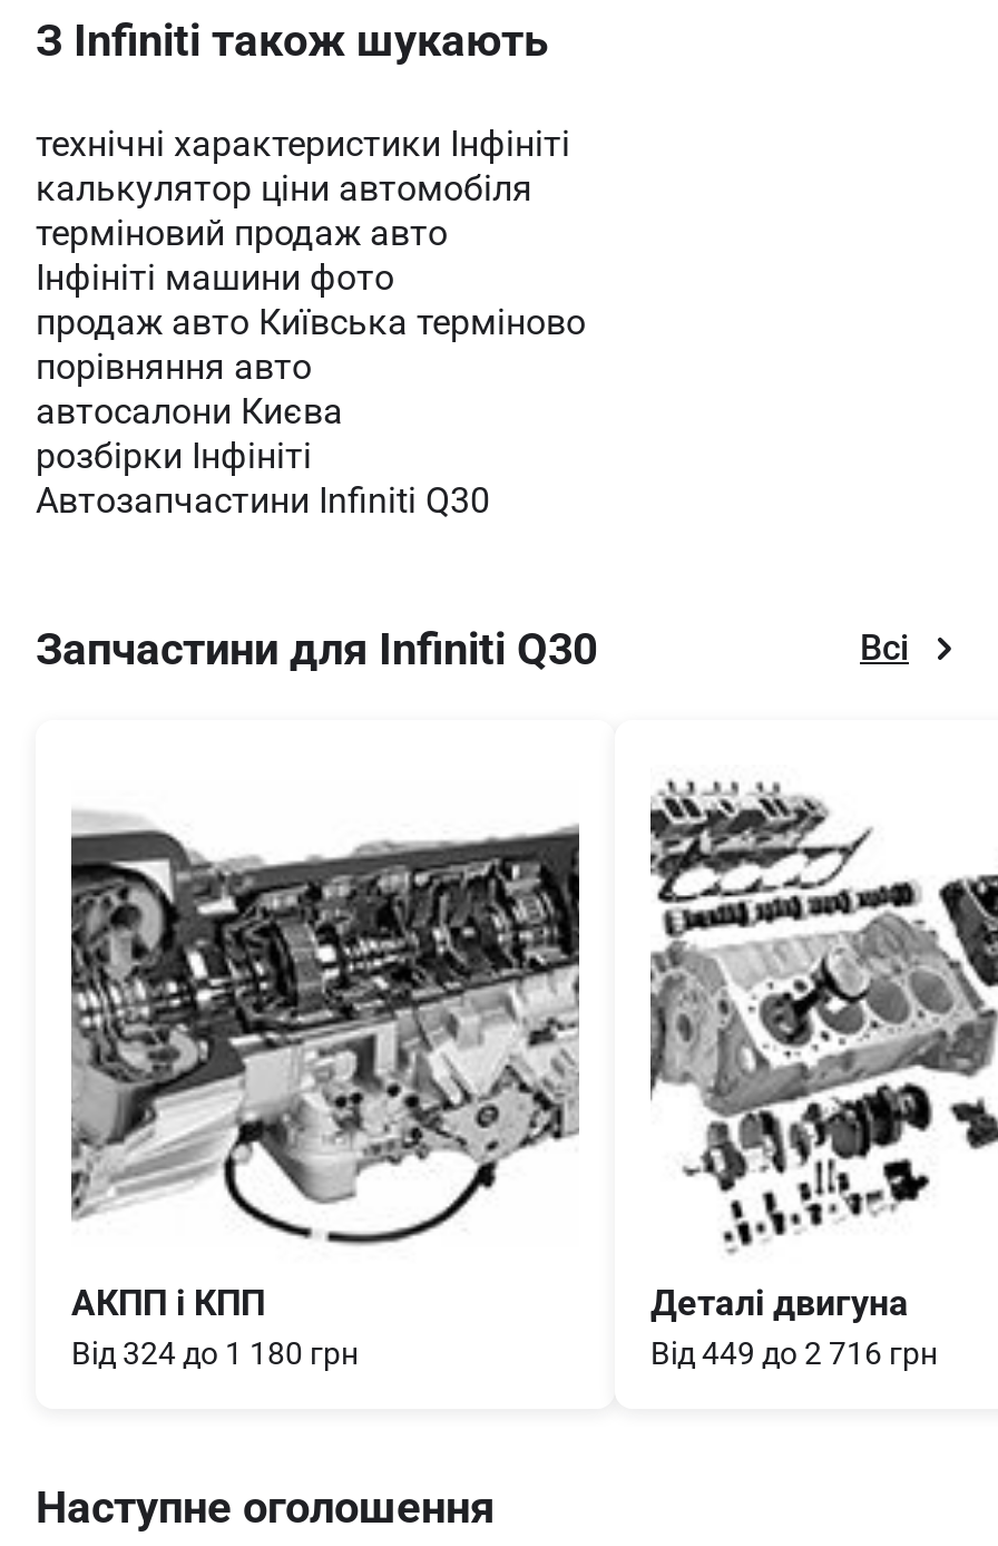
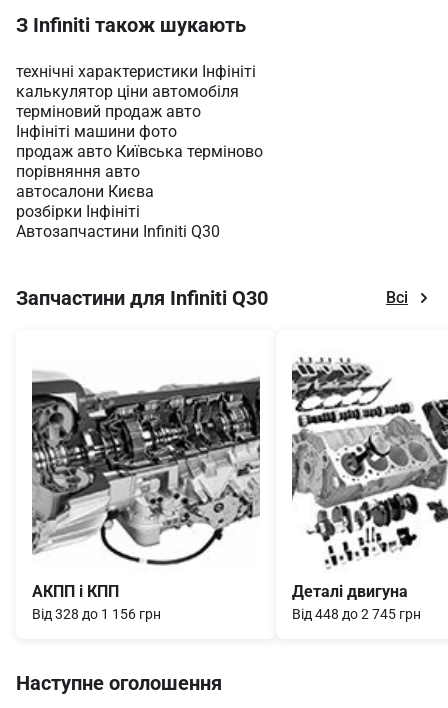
[71,1335,359,1371] Від 324 до 1 180 грн -> [32,606,161,622] Від 328 до 1 156 грн
[650,1335,938,1371] Від 449 до 2 716 грн -> [292,606,421,622] Від 448 до 2 745 грн

